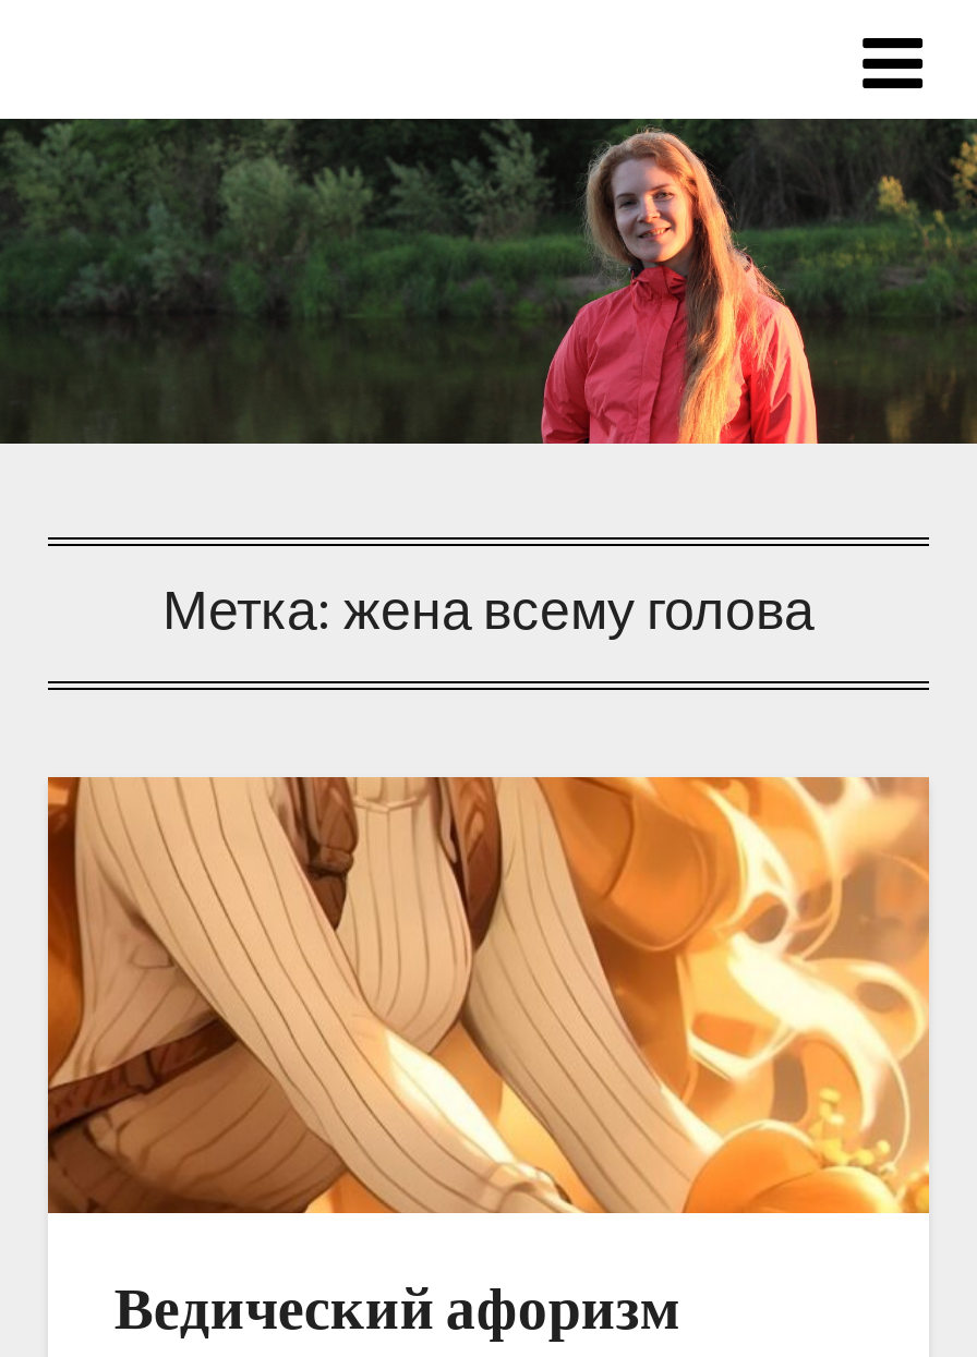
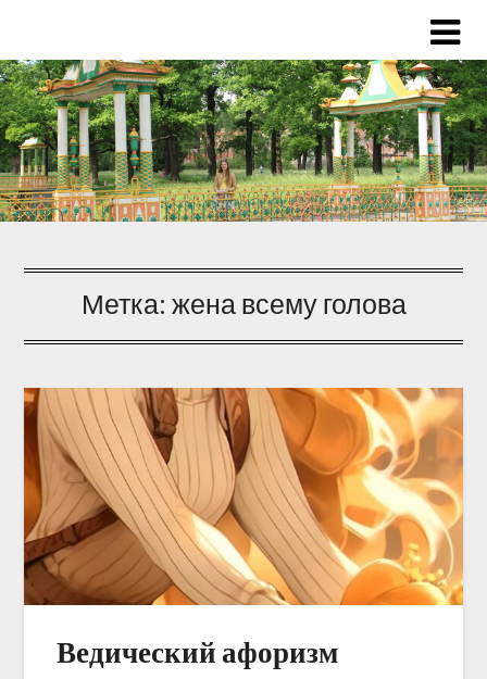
[7,117,970,446] [image] -> [3,59,484,223] [image]

